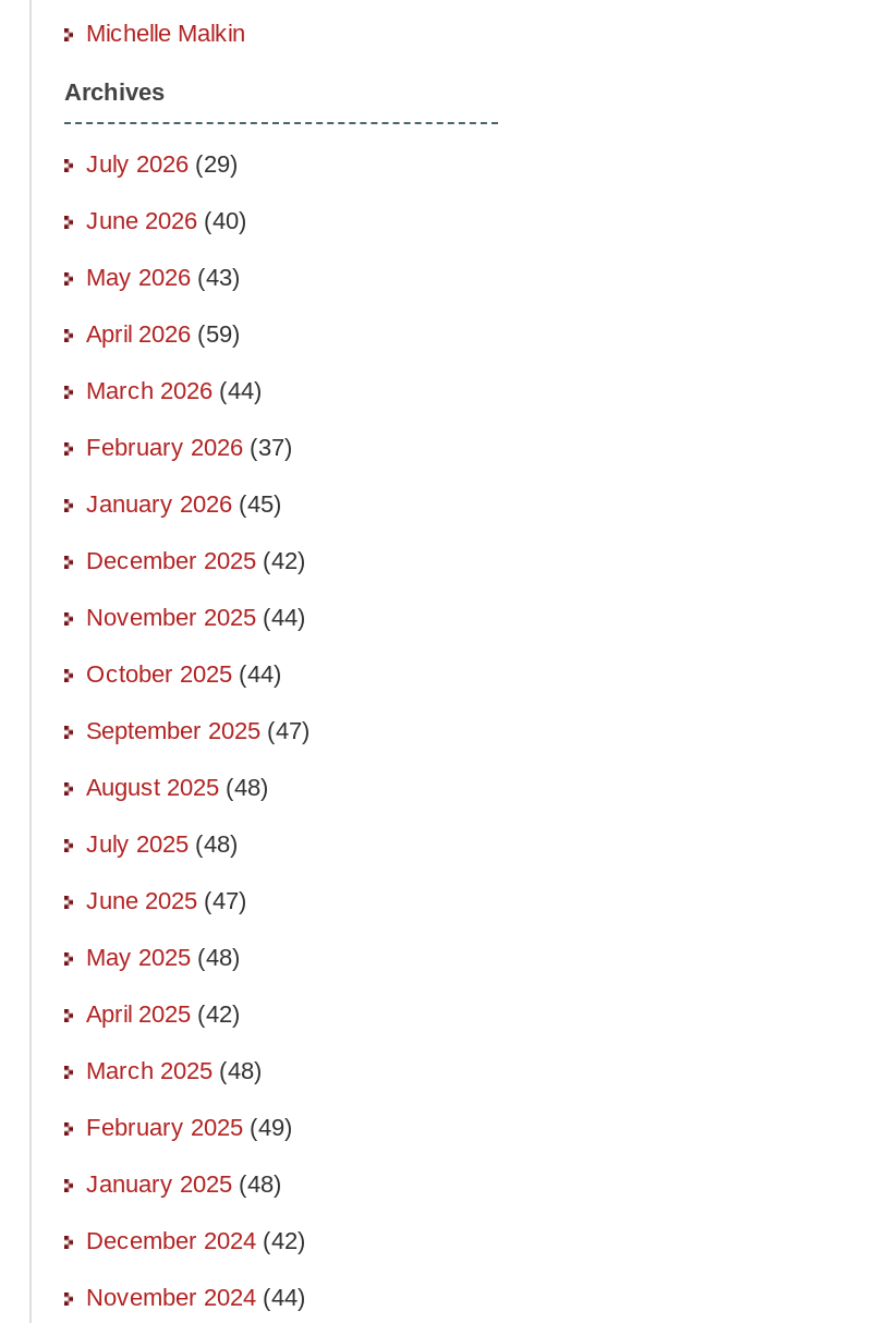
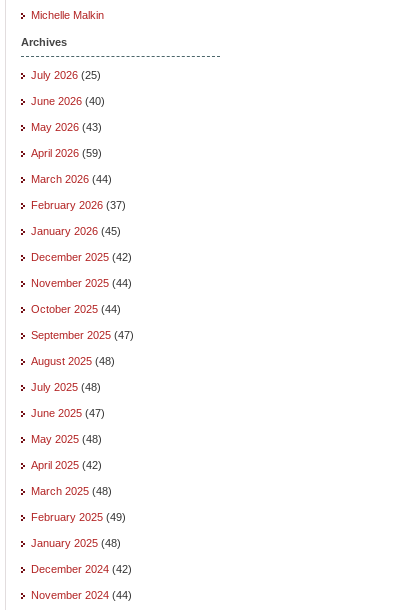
[86,149,239,175] July 2026 (29) -> [31,68,101,80] July 2026 (25)

